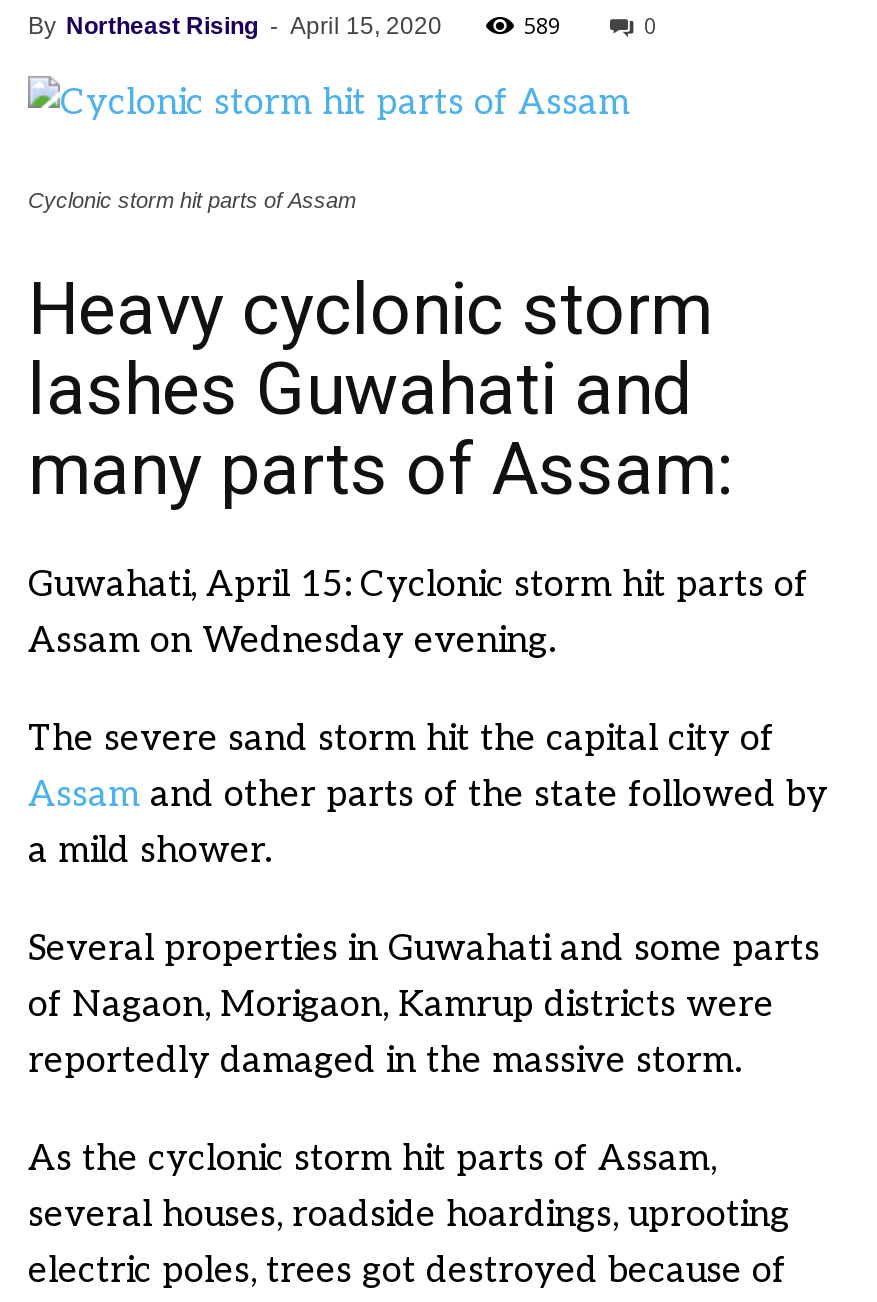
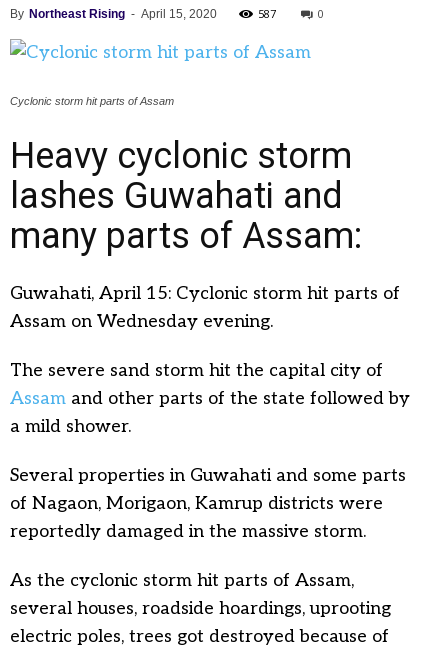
[524,10,560,40] 589 -> [258,6,276,21] 587

